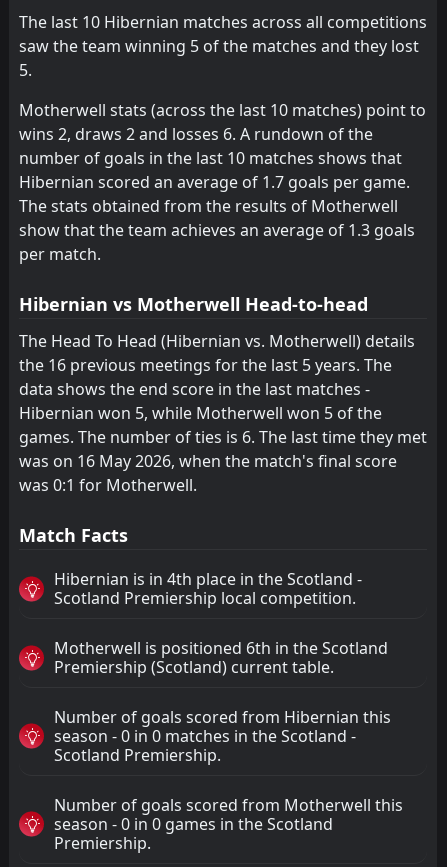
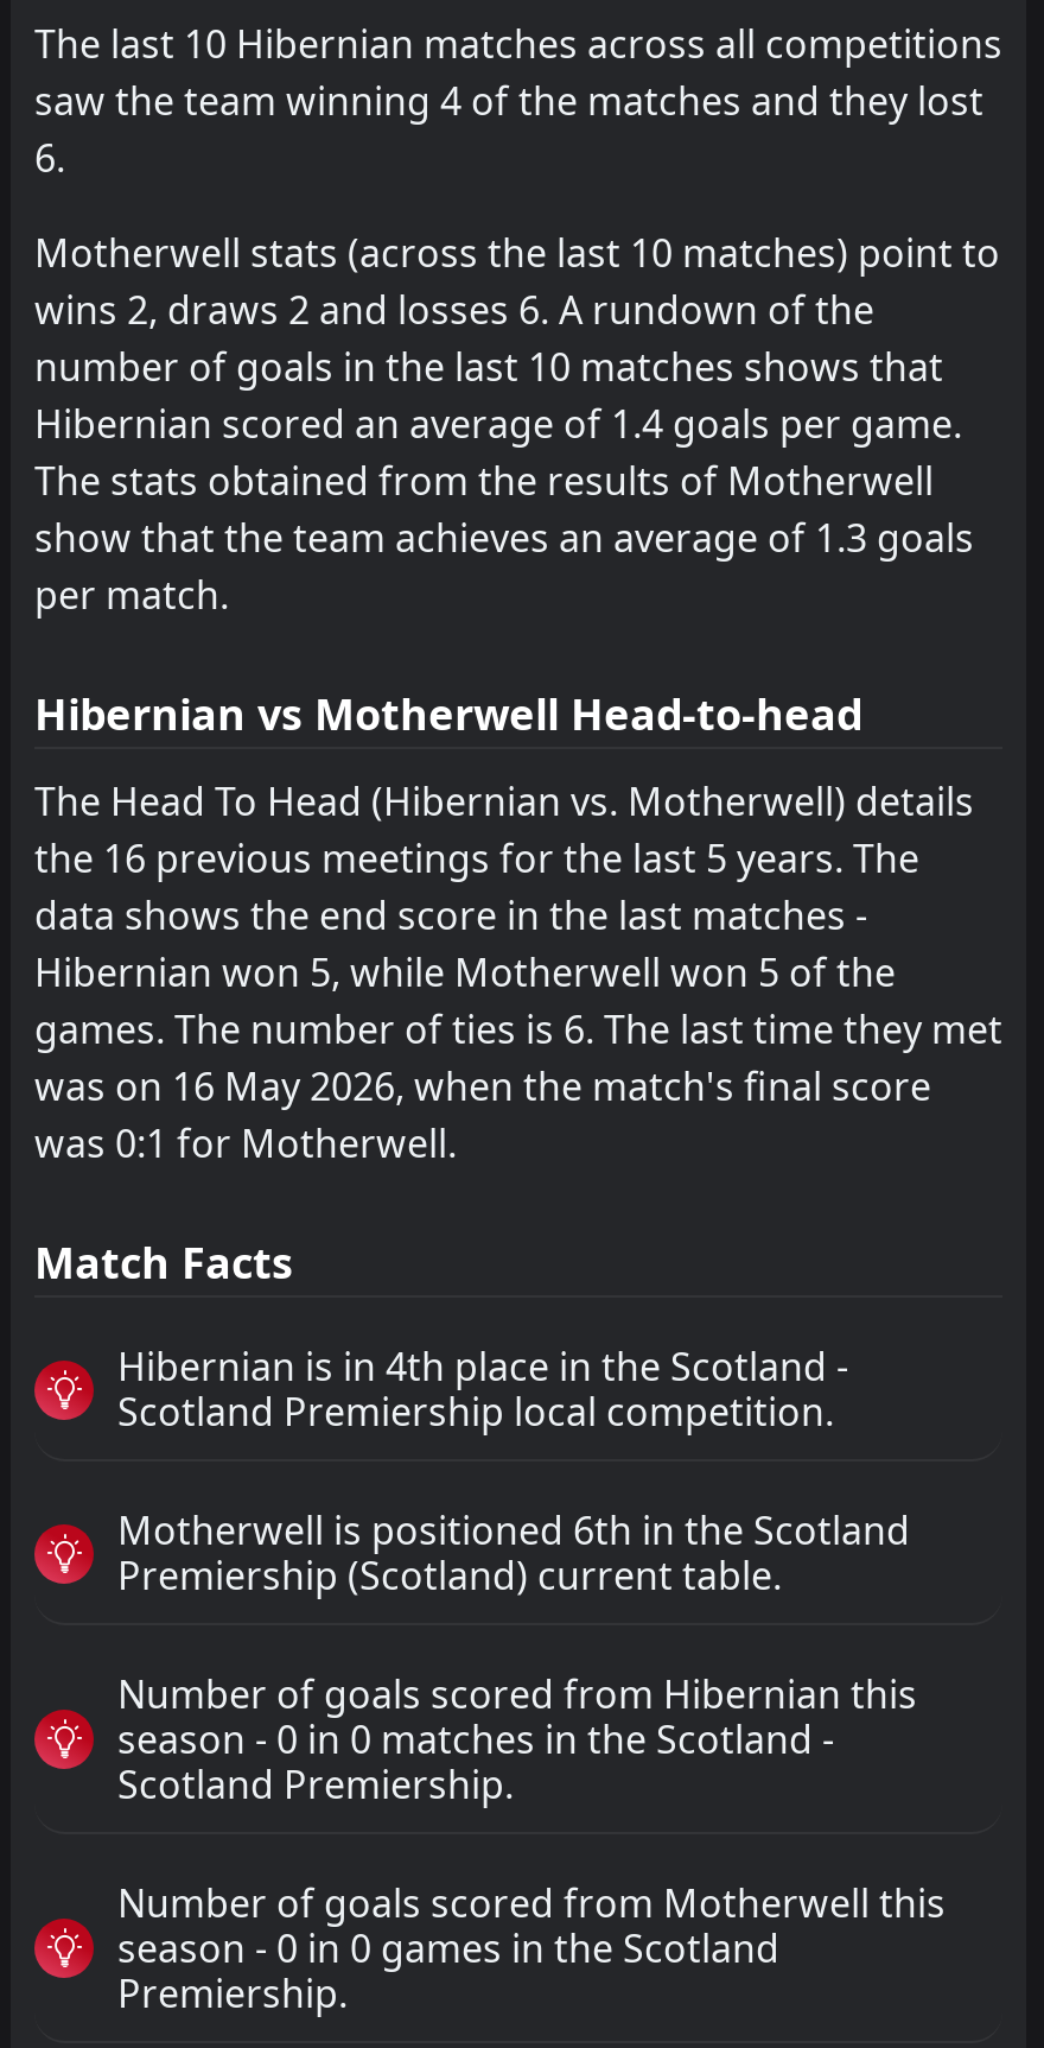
[19,35,419,57] saw the team winning 5 of the matches and they lost -> [34,74,983,127] saw the team winning 4 of the matches and they lost
[19,59,32,81] 5. -> [34,131,65,184] 6.
[19,171,410,193] Hibernian scored an average of 1.7 goals per game. -> [34,397,962,449] Hibernian scored an average of 1.4 goals per game.

